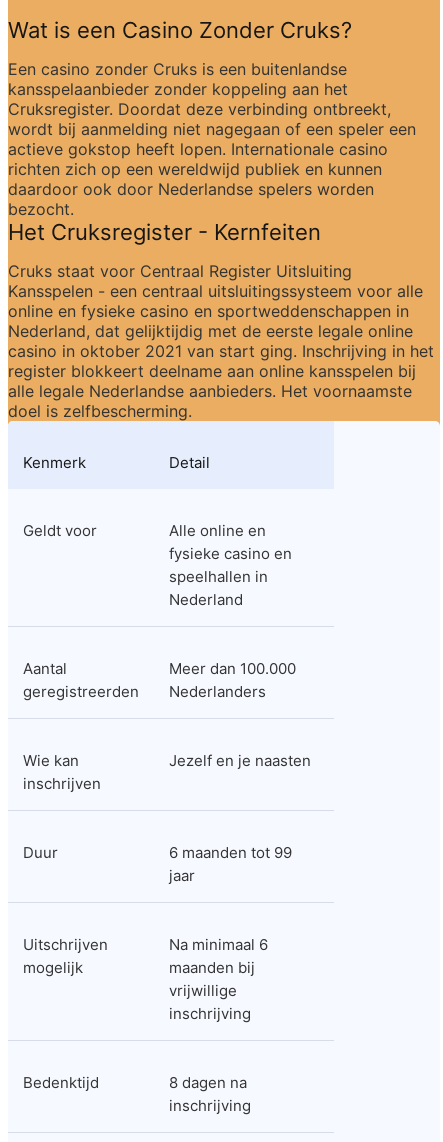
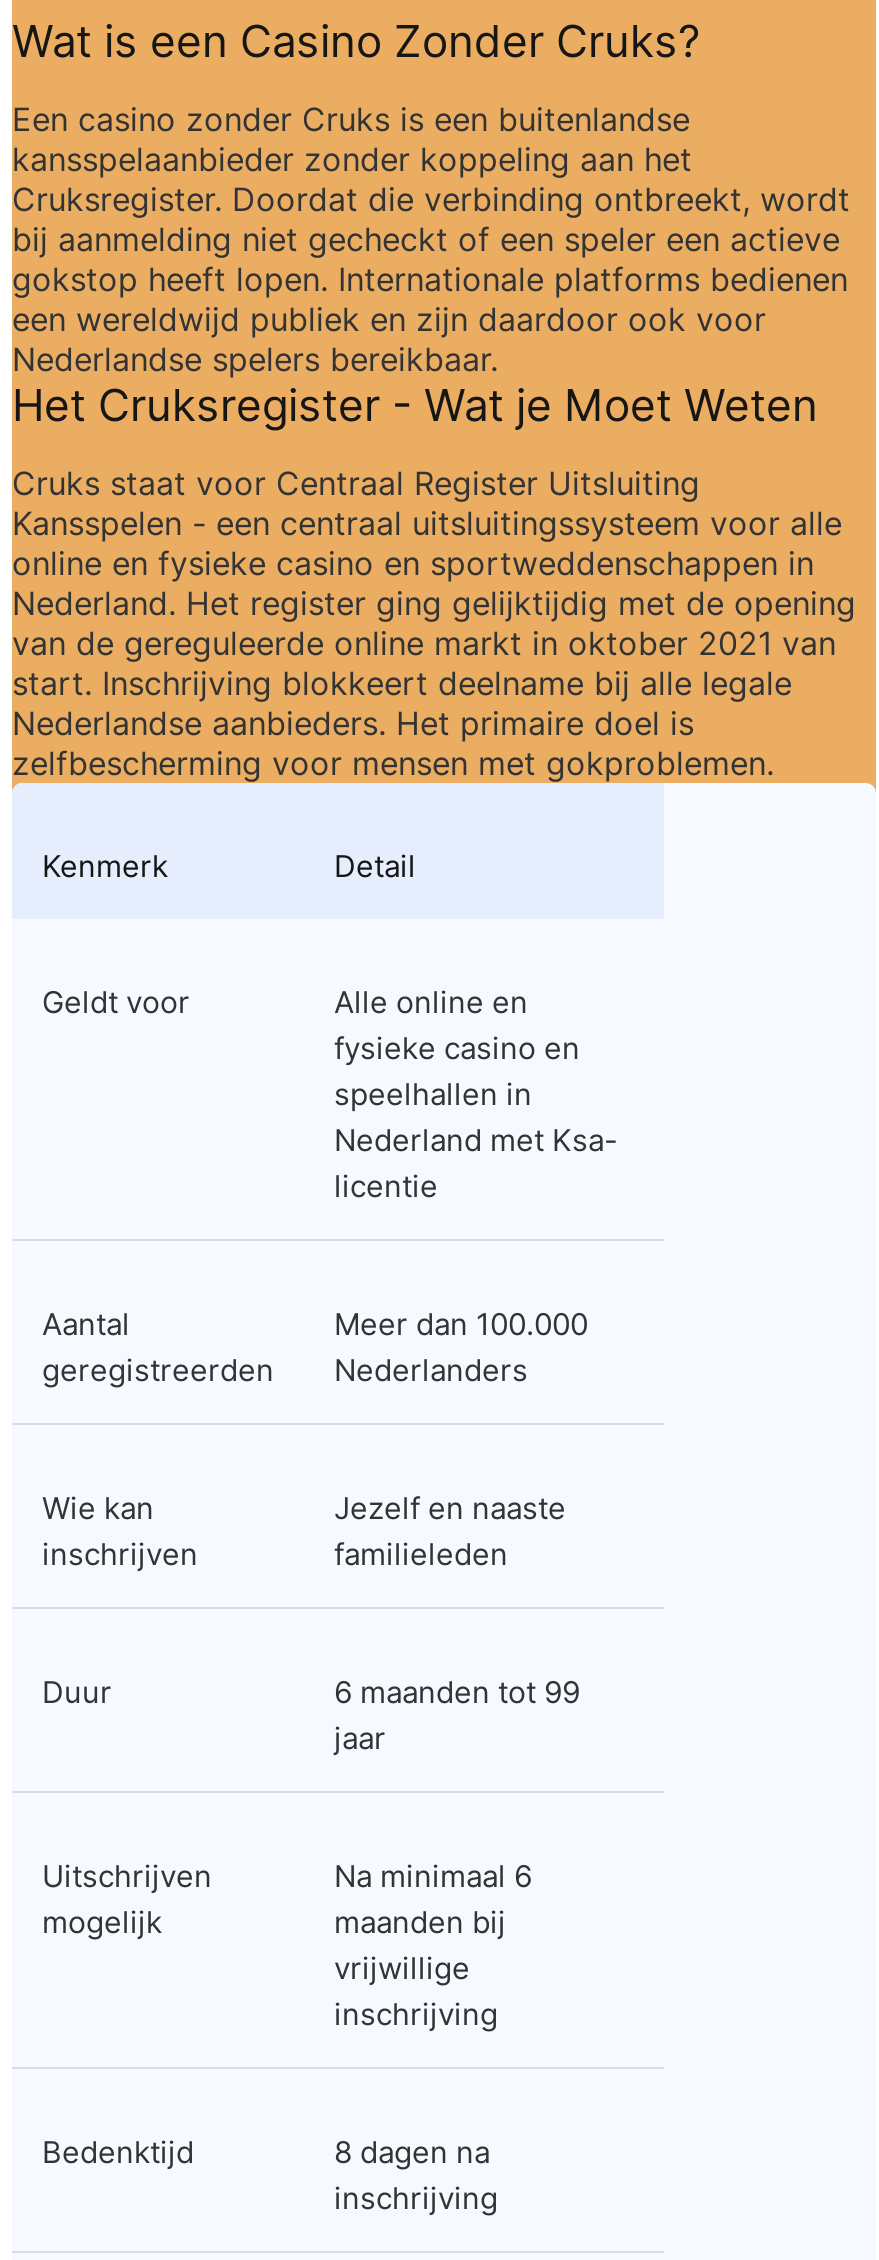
[8,99,416,245] Cruksregister. Doordat deze verbinding ontbreekt, | wordt bij aanmelding niet nagegaan of een speler een | actieve gokstop heeft lopen. Internationale casino | richten zich op een wereldwijd publiek en kunnen | daardoor ook door Nederlandse spelers worden | bezocht. | Het Cruksregister - Kernfeiten -> [12,179,850,431] Cruksregister. Doordat die verbinding ontbreekt, wordt | bij aanmelding niet gecheckt of een speler een actieve | gokstop heeft lopen. Internationale platforms bedienen | een wereldwijd publiek en zijn daardoor ook voor | Nederlandse spelers bereikbaar. | Het Cruksregister - Wat je Moet Weten
moved [8,261,423,321] -> [12,463,842,583]: Cruks staat voor Centraal Register Uitsluiting | Kansspelen - een centraal uitsluitingssysteem voor alle | online en fysieke casino en sportweddenschappen in
[8,321,434,421] Nederland, dat gelijktijdig met de eerste legale online | casino in oktober 2021 van start ging. Inschrijving in het | register blokkeert deelname aan online kansspelen bij | alle legale Nederlandse aanbieders. Het voornaamste | doel is zelfbescherming. -> [12,583,856,783] Nederland. Het register ging gelijktijdig met de opening | van de gereguleerde online markt in oktober 2021 van | start. Inschrijving blokkeert deelname bij alle legale | Nederlandse aanbieders. Het primaire doel is | zelfbescherming voor mensen met gokproblemen.
moved [23,453,292,586] -> [42,847,580,1113]: Kenmerk | Detail | Geldt voor | Alle online en | fysieke casino en | speelhallen in
[169,590,243,609] Nederland -> [334,1121,618,1205] Nederland met Ksa- | licentie
[169,751,311,770] Jezelf en je naasten -> [334,1489,566,1573] Jezelf en naaste | familieleden

